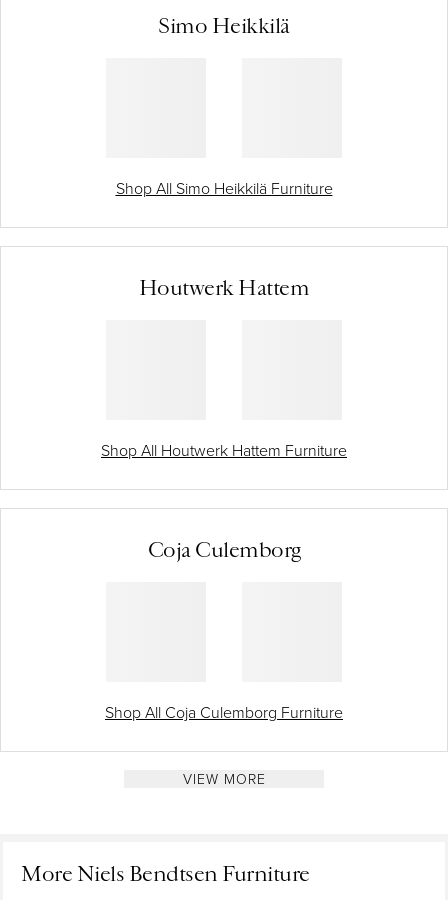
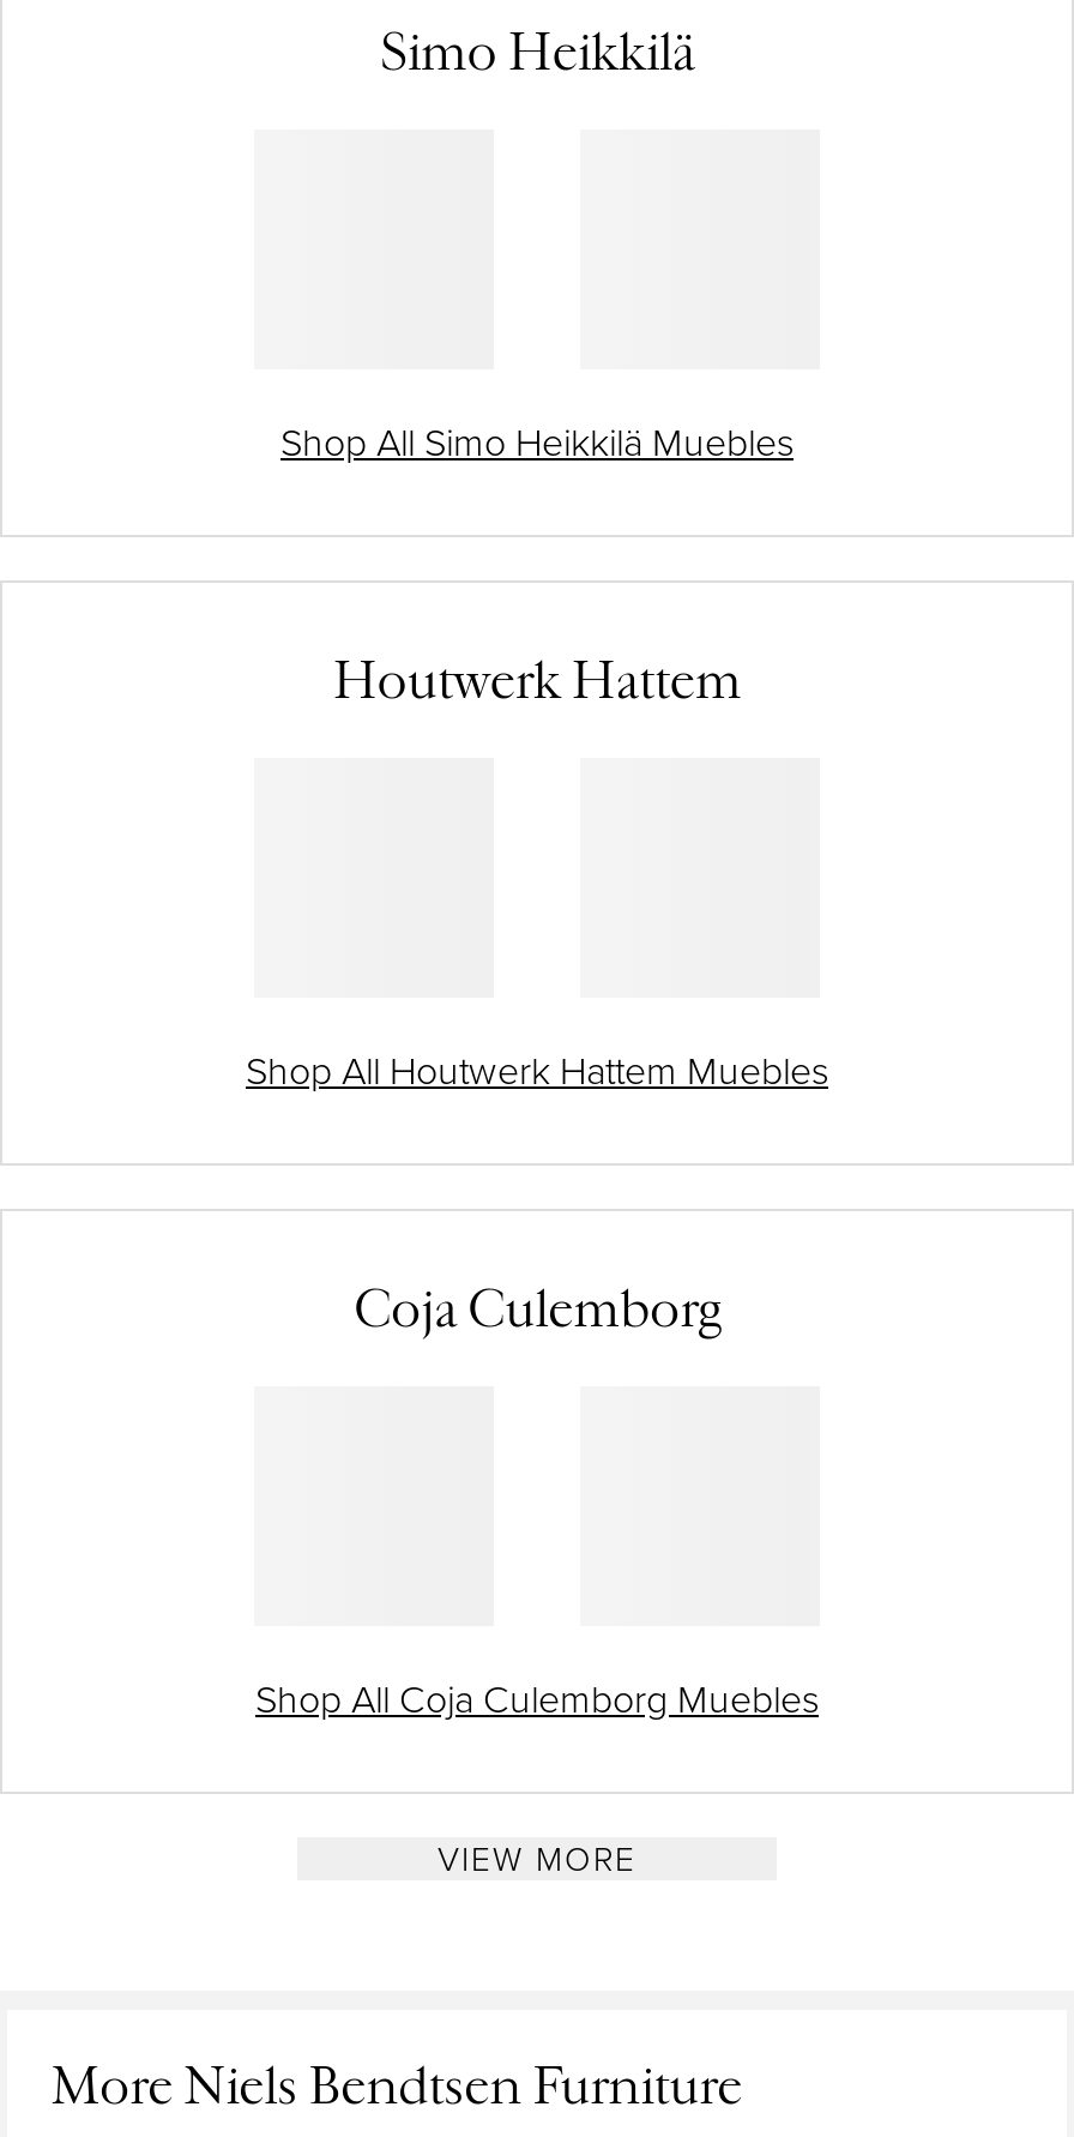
[115,177,332,199] Shop All Simo Heikkilä Furniture -> [280,415,794,468] Shop All Simo Heikkilä Muebles
[101,439,347,461] Shop All Houtwerk Hattem Furniture -> [246,1043,828,1096] Shop All Houtwerk Hattem Muebles
[105,701,343,723] Shop All Coja Culemborg Furniture -> [255,1672,819,1724] Shop All Coja Culemborg Muebles

